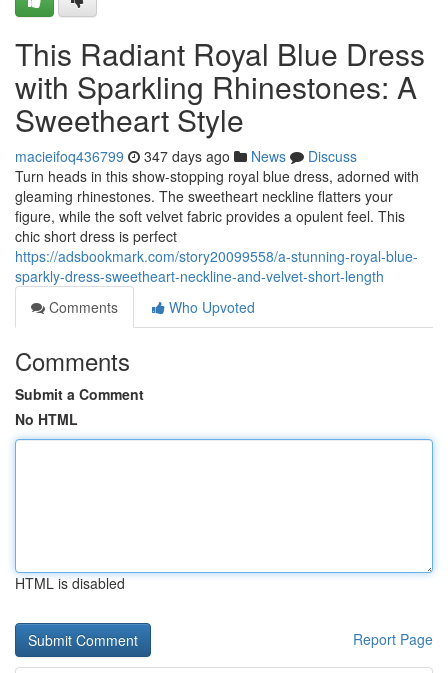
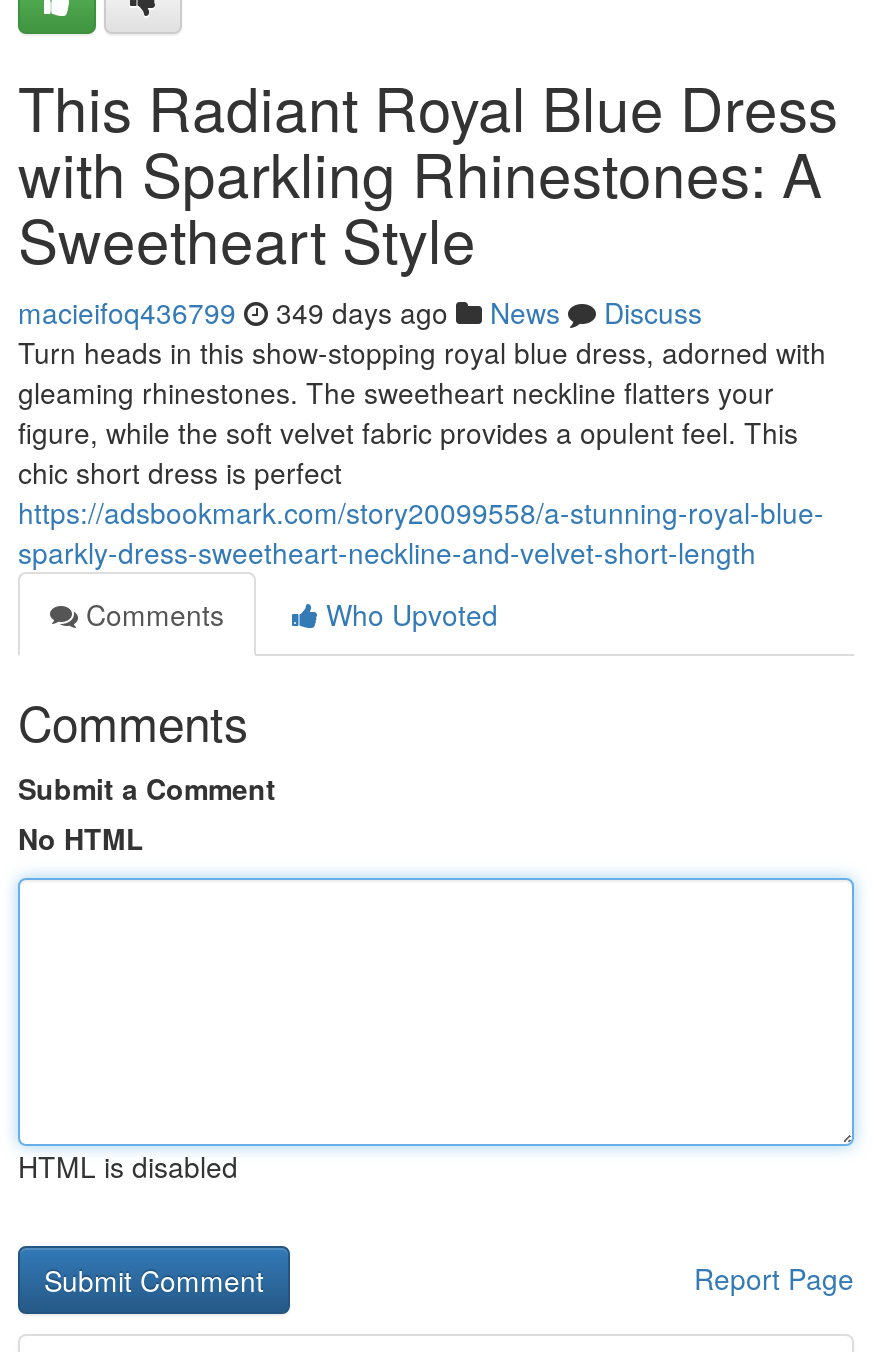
[15,146,357,166] macieifoq436799 347 days ago News Discuss -> [18,292,702,332] macieifoq436799 349 days ago News Discuss

